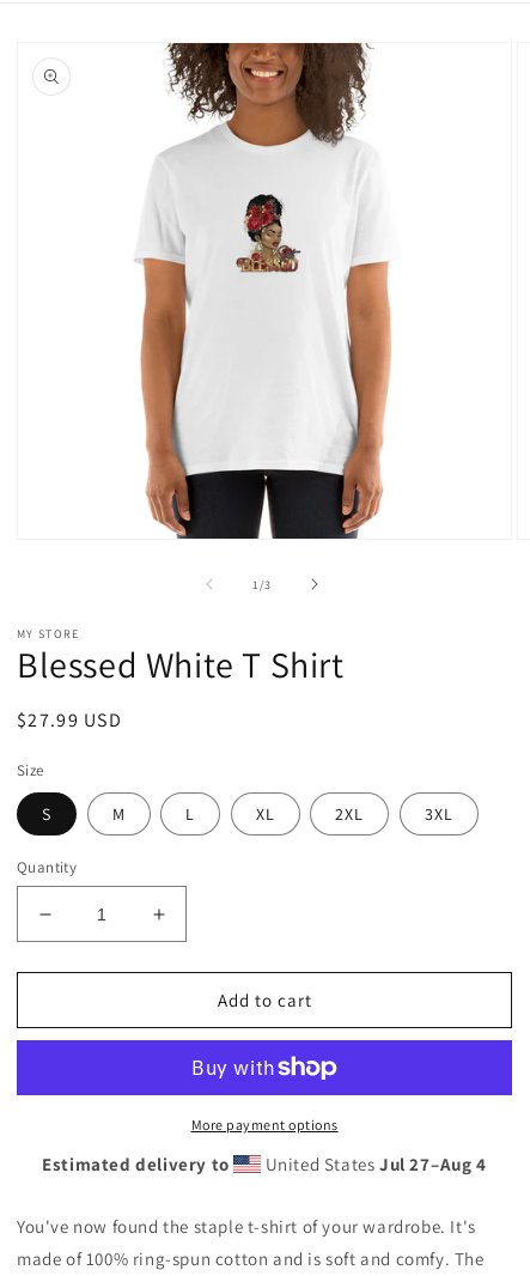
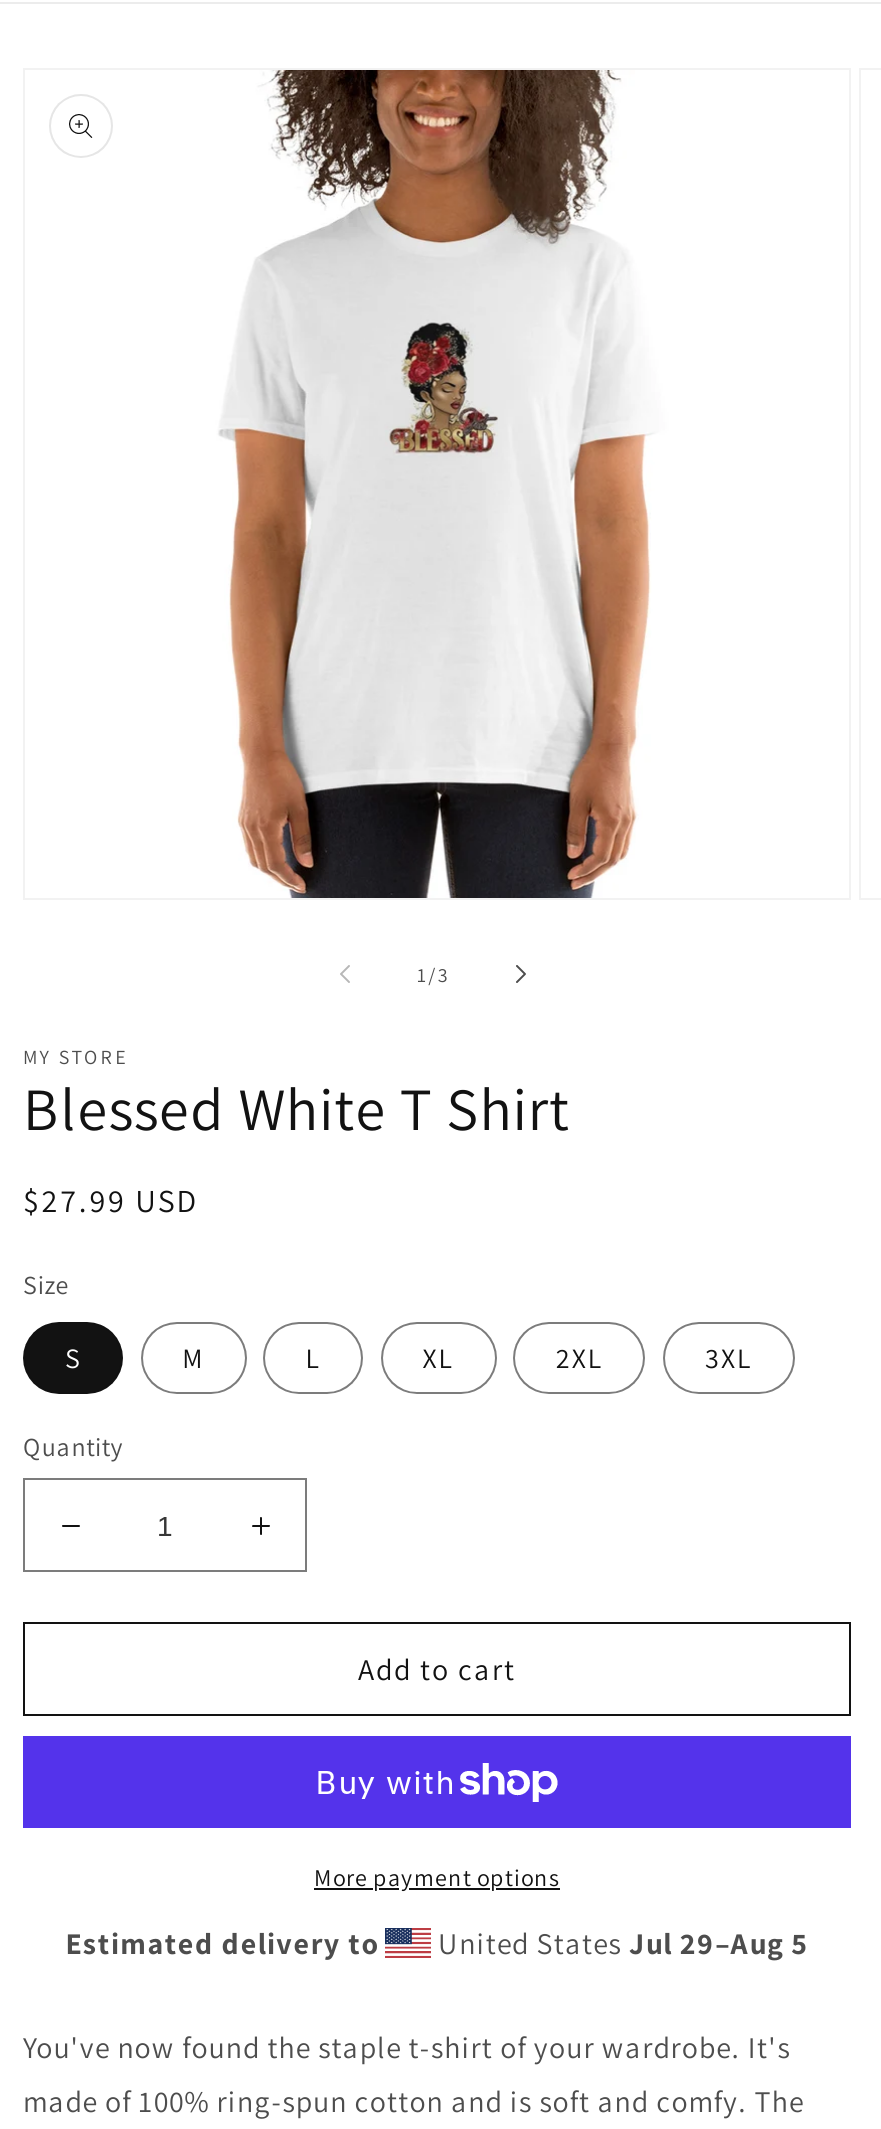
[261,1153,487,1175] United States Jul 27–Aug 4 -> [431,1924,809,1962] United States Jul 29–Aug 5

